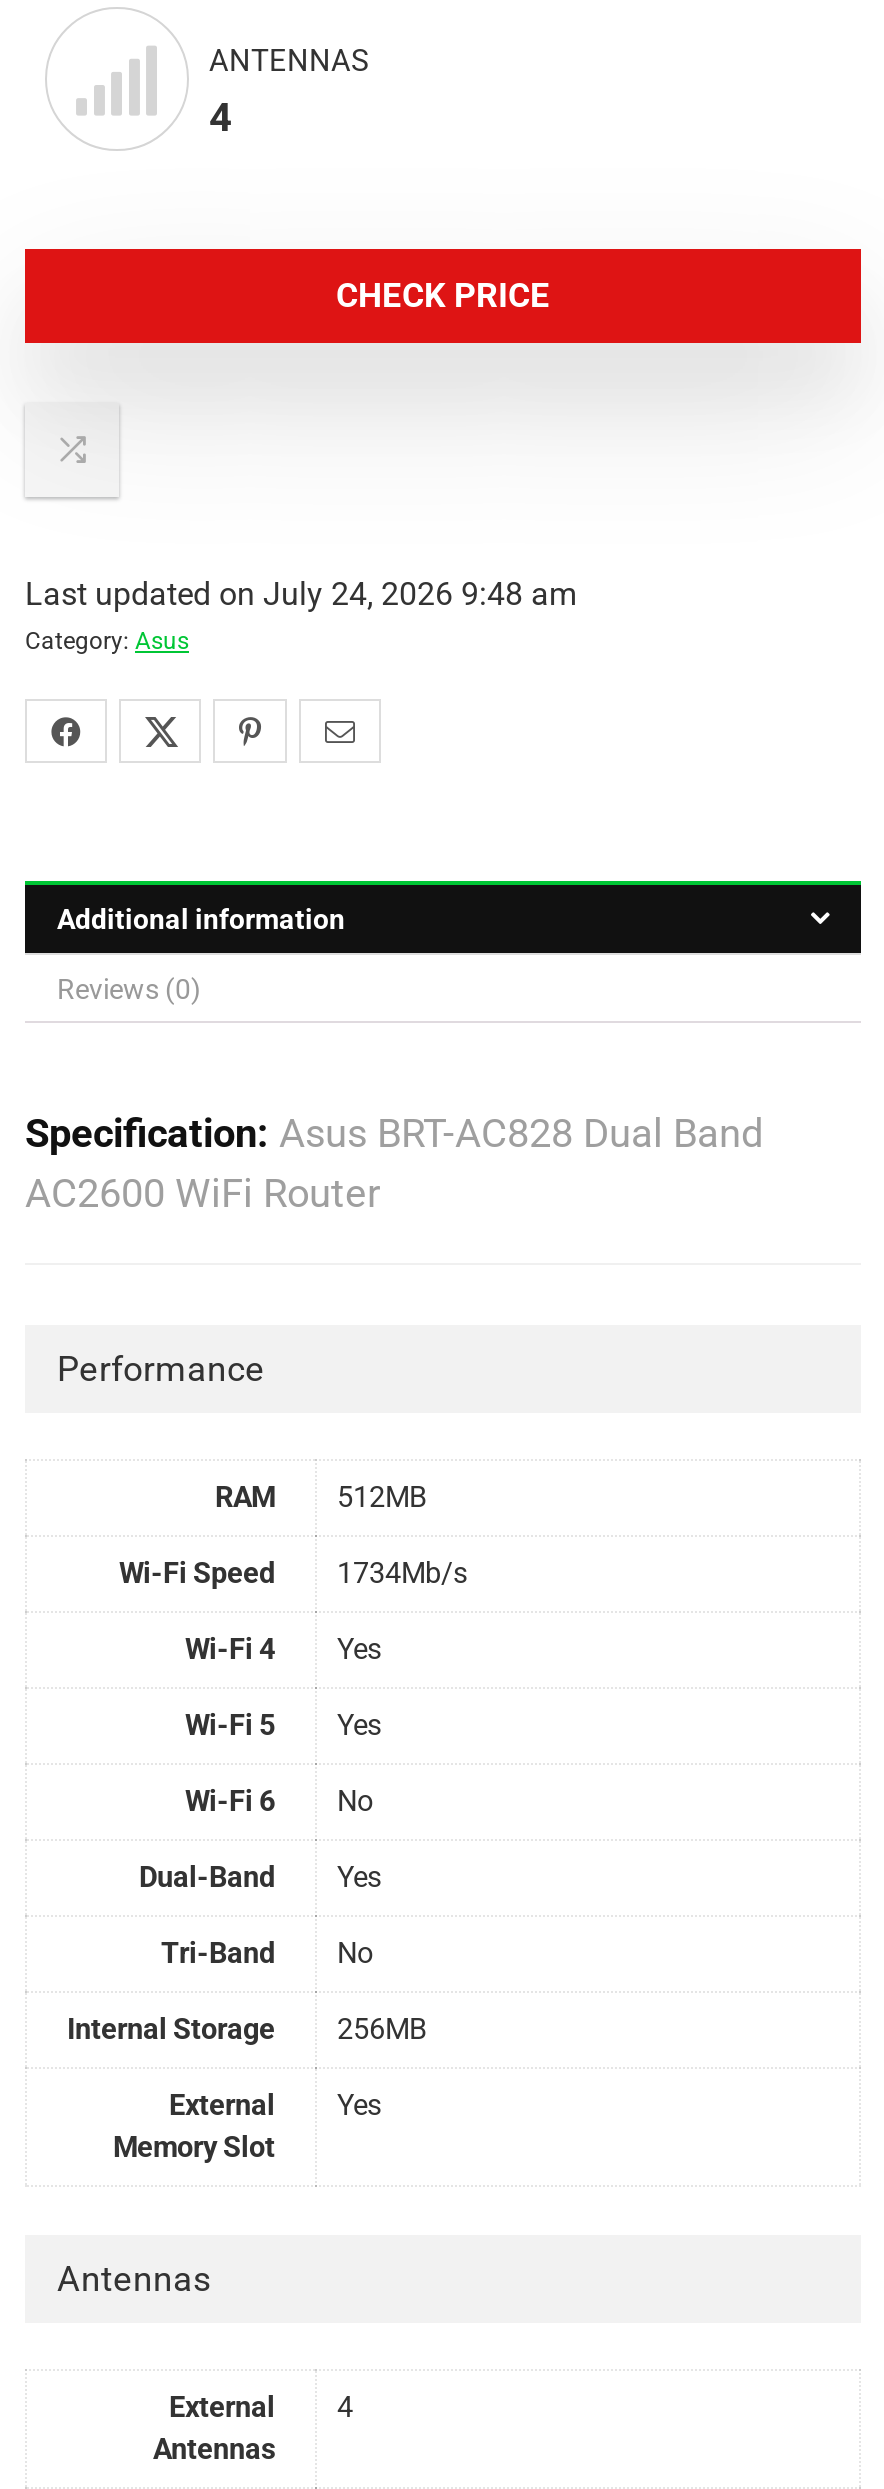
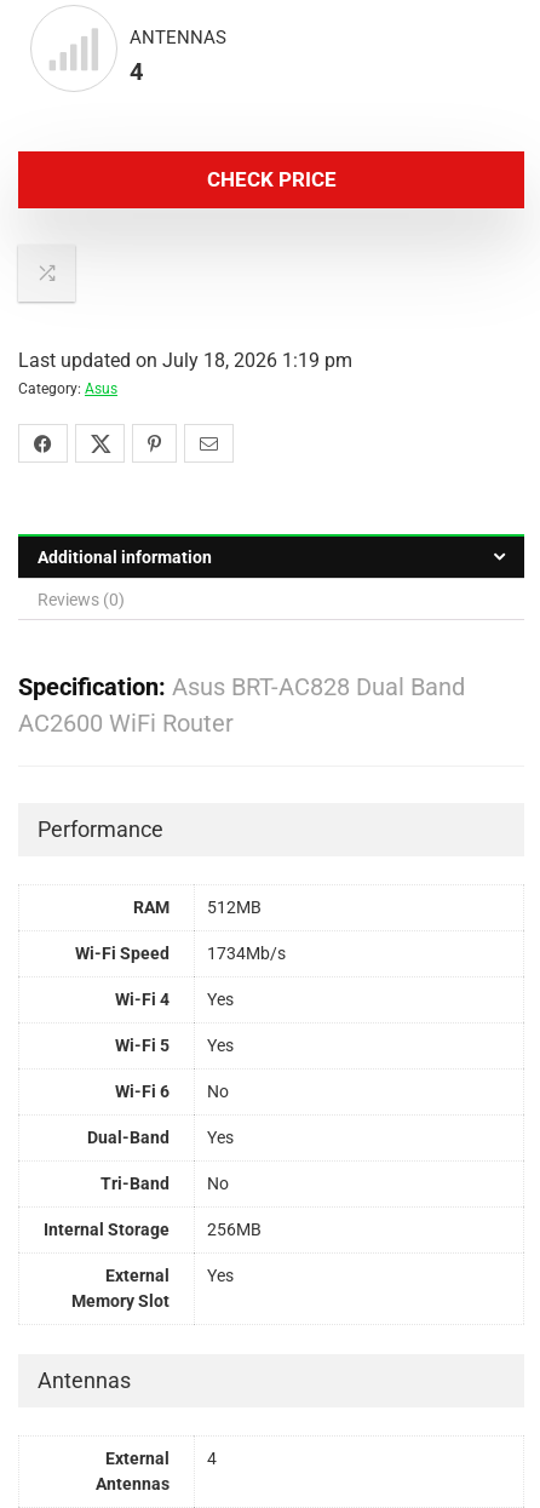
[25,575,577,613] Last updated on July 24, 2026 9:48 am -> [18,349,352,372] Last updated on July 18, 2026 1:19 pm

